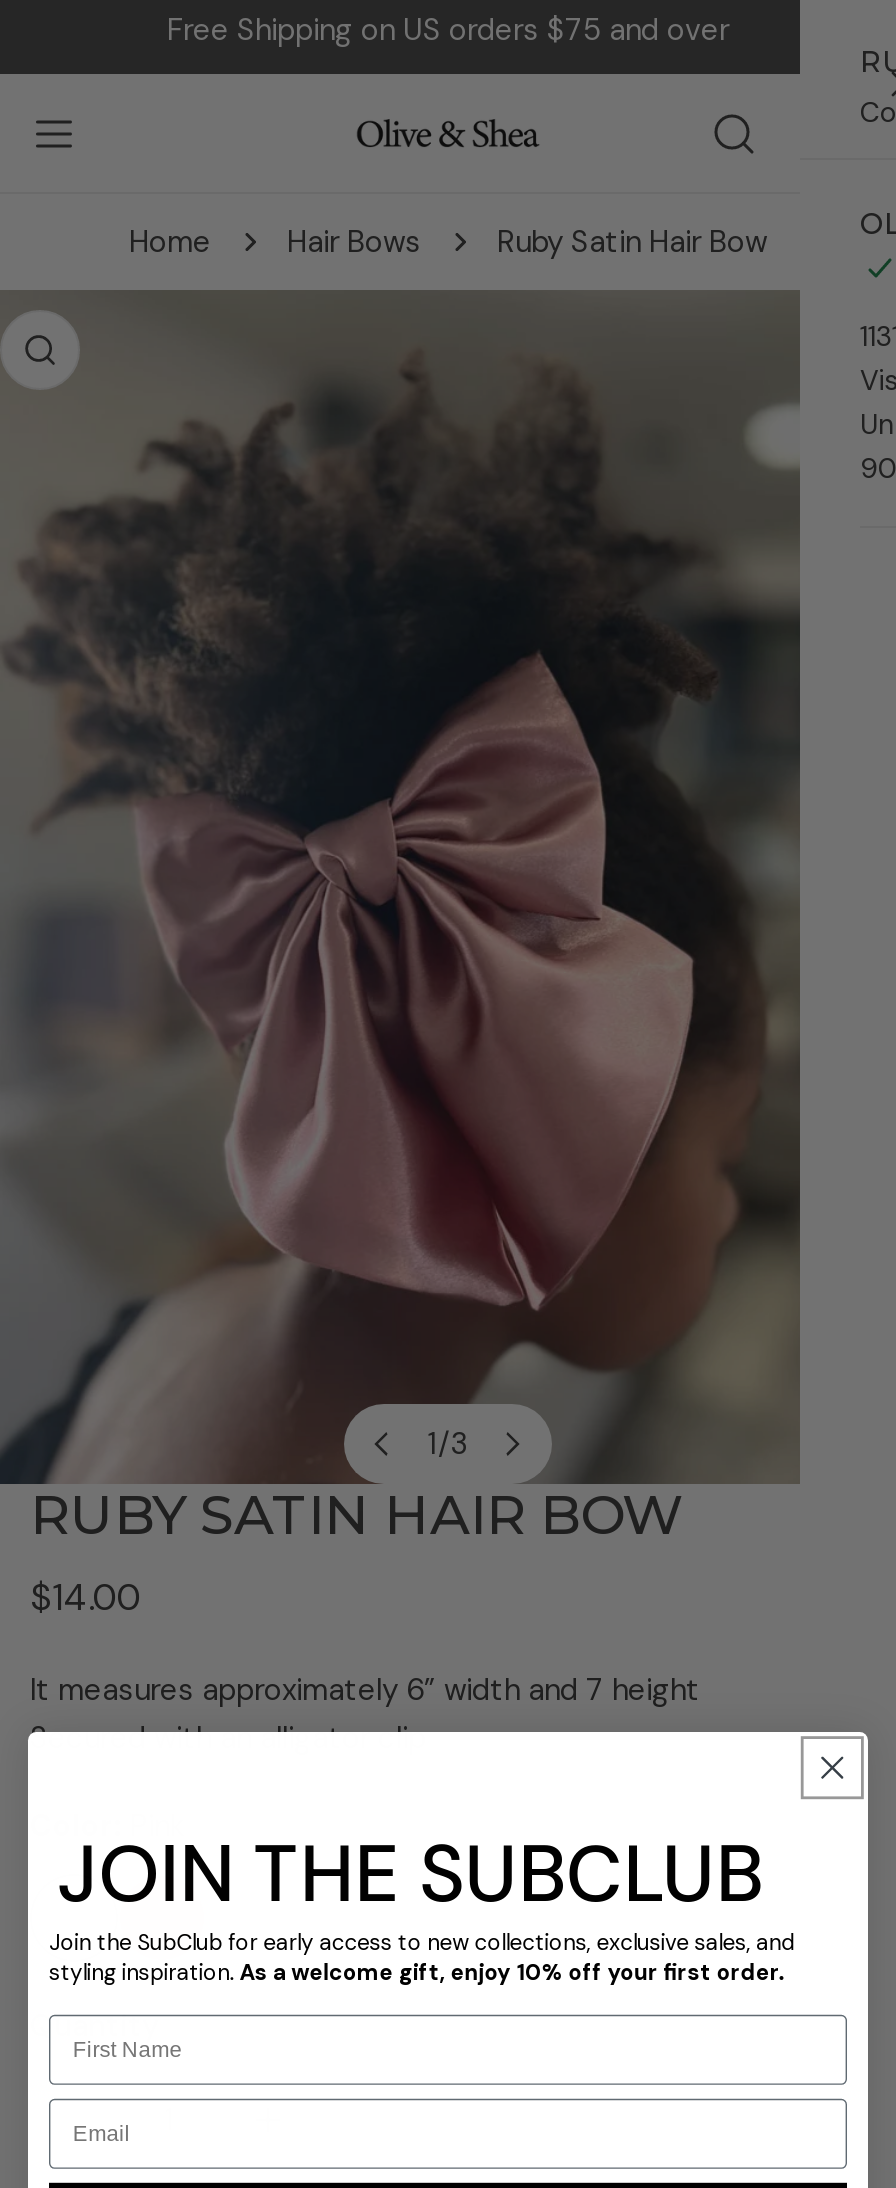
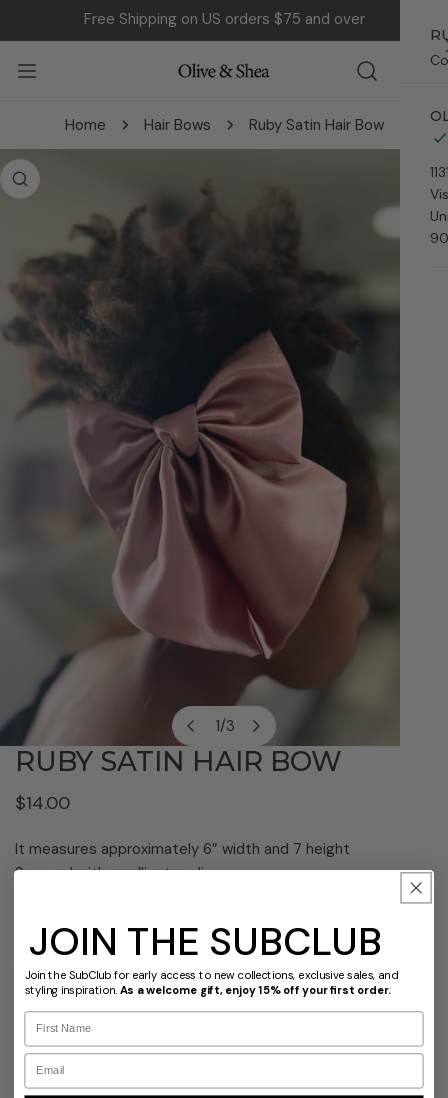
[49,1956,784,1986] styling inspiration. As a welcome gift, enjoy 10% off your first order. -> [24,982,391,997] styling inspiration. As a welcome gift, enjoy 15% off your first order.

